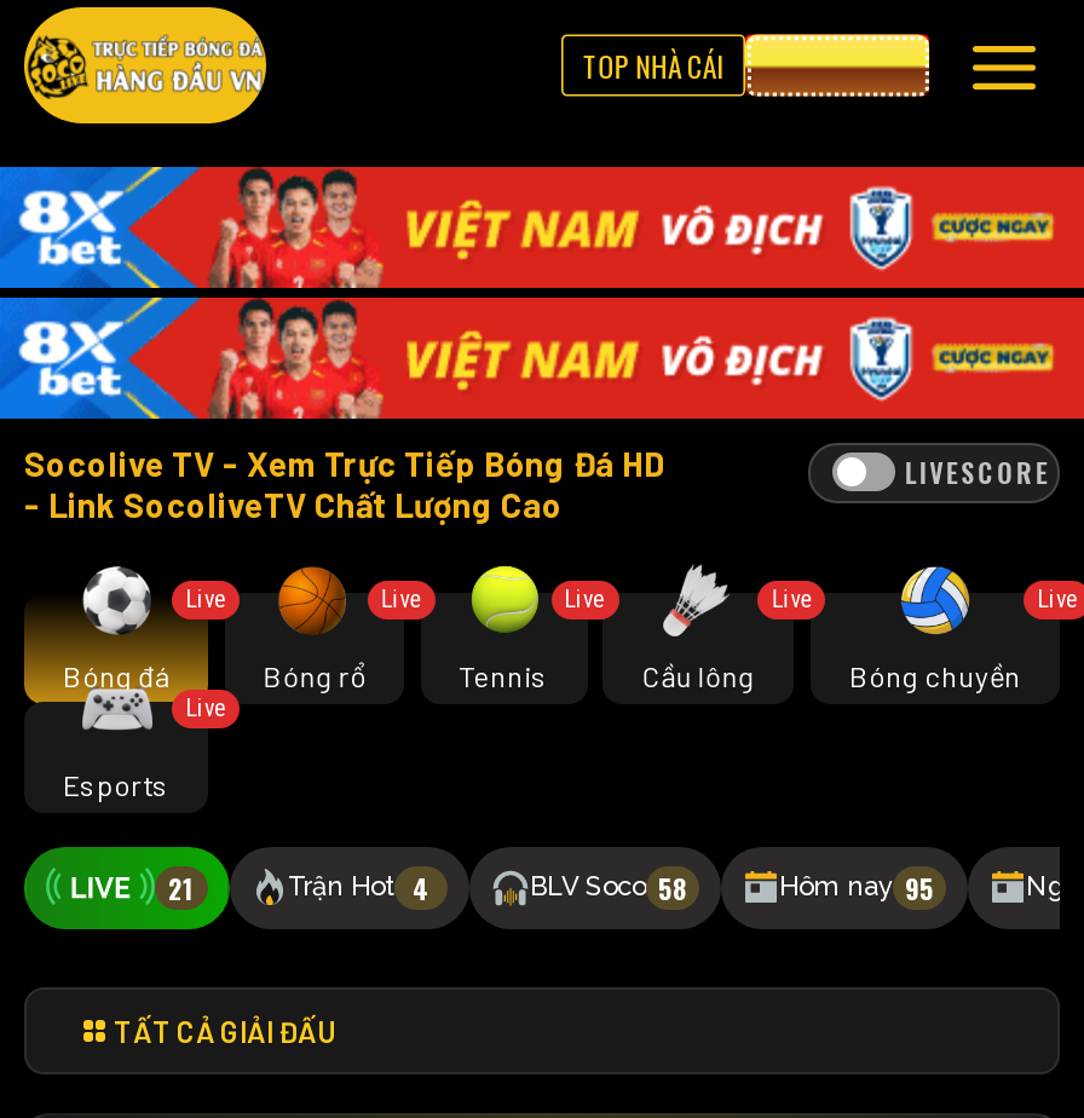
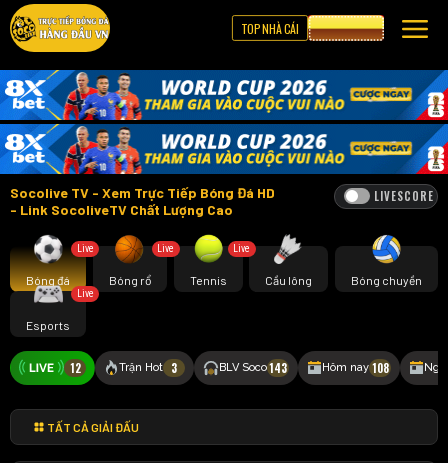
[12,165,1077,421] [image] -> [4,69,445,175] [image]
[771,584,813,611] Live -> none
[1037,584,1078,611] Live -> none
[168,868,934,906] 21 | Trận Hot 4 | BLV Soco 58 | Hôm nay 95 -> [69,359,388,375] 12 | Trận Hot | 3 | BLV Soco 143 | Hôm nay 108

